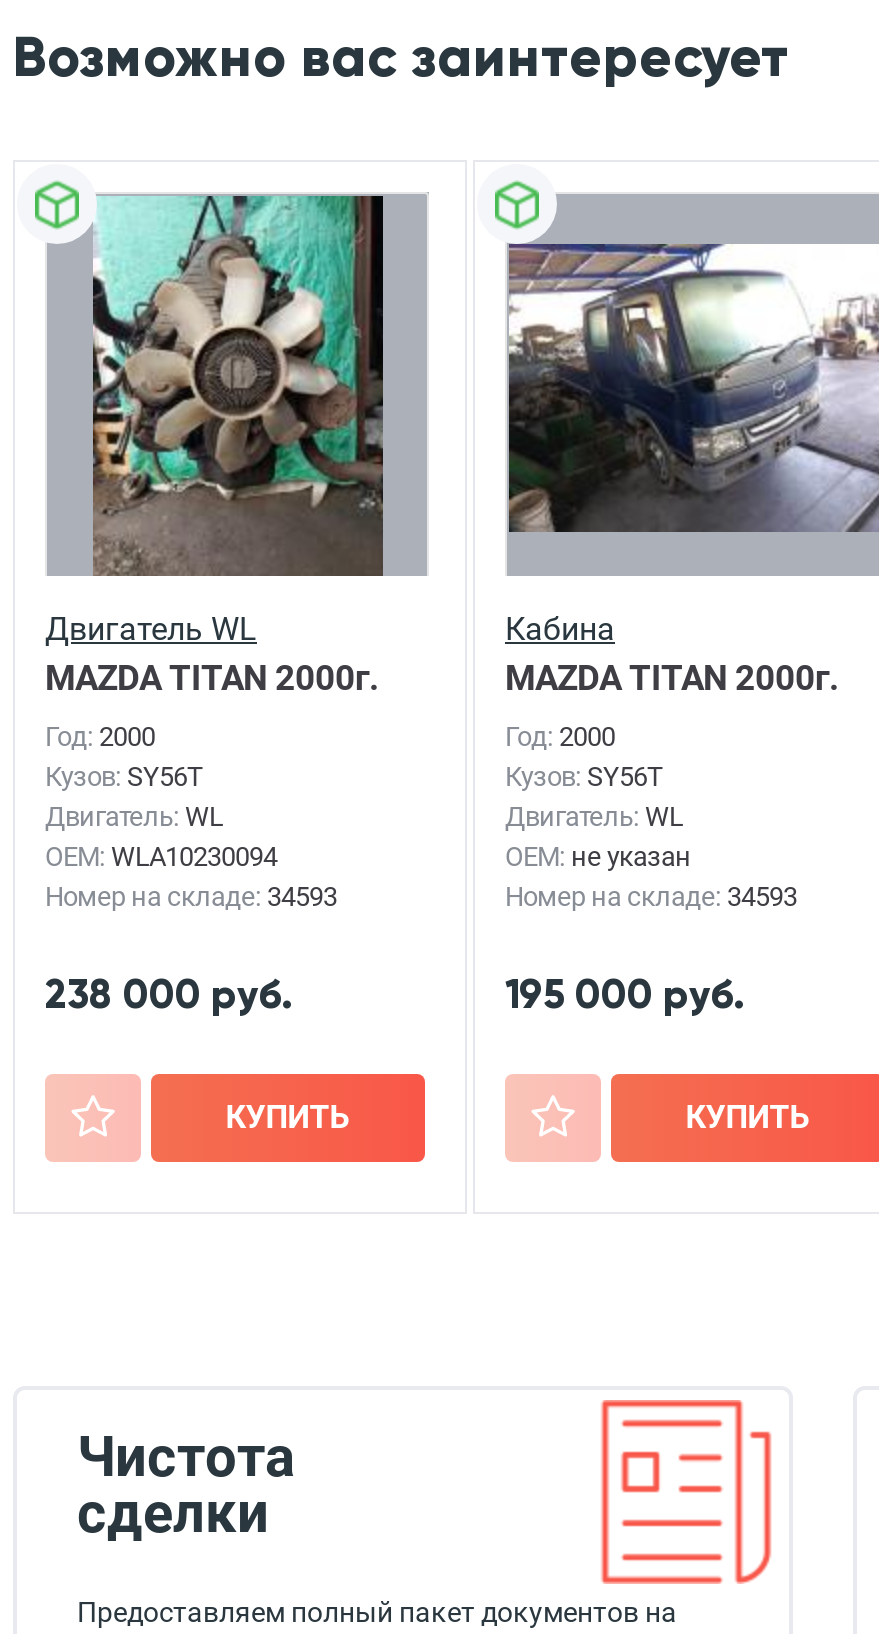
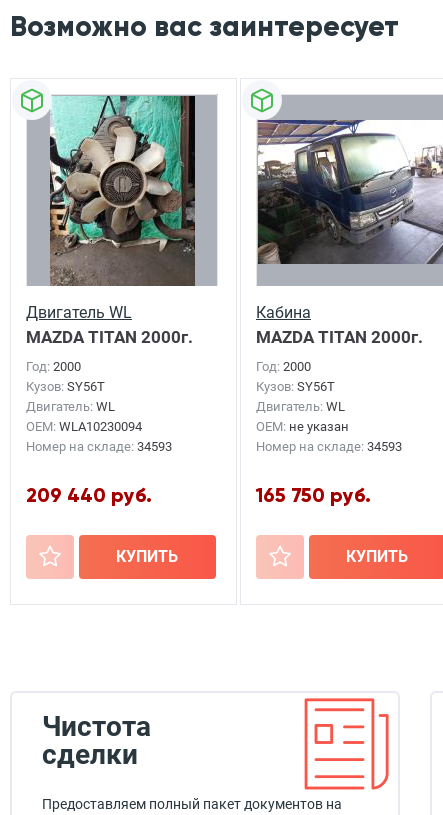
[45,970,293,1018] 238 000 руб. -> [26,483,152,507] 209 440 руб.
[505,970,745,1018] 195 000 руб. -> [256,483,371,507] 165 750 руб.

